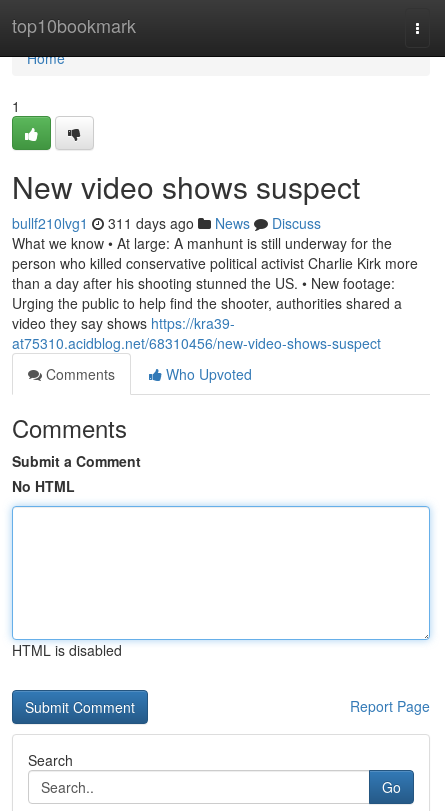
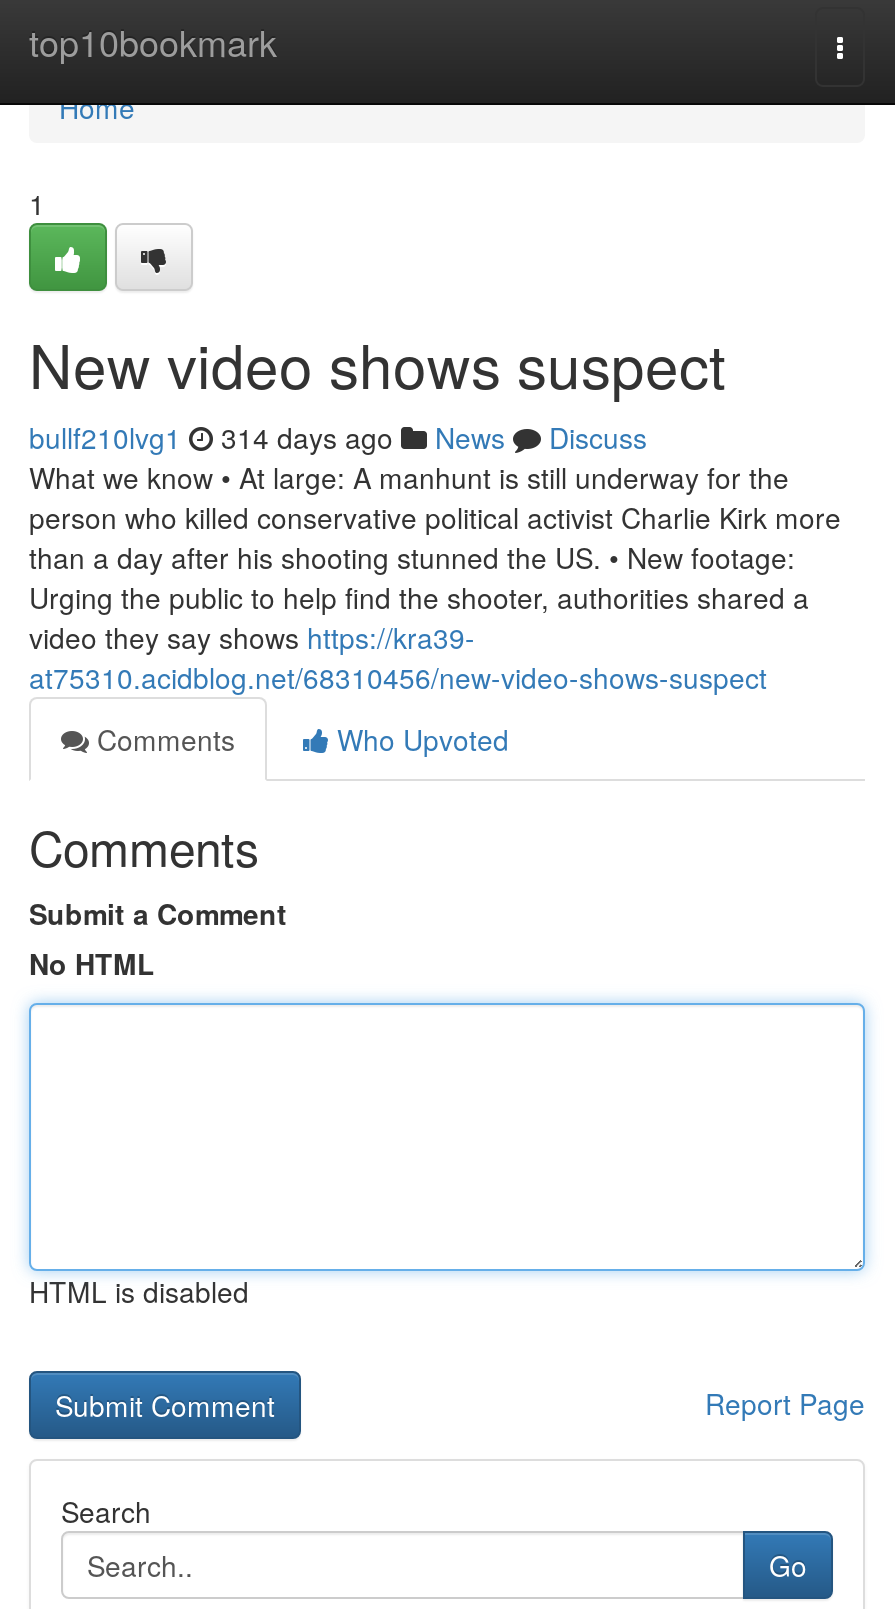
[12,213,321,233] bullf210lvg1 311 days ago News Discuss -> [29,417,647,457] bullf210lvg1 314 days ago News Discuss

